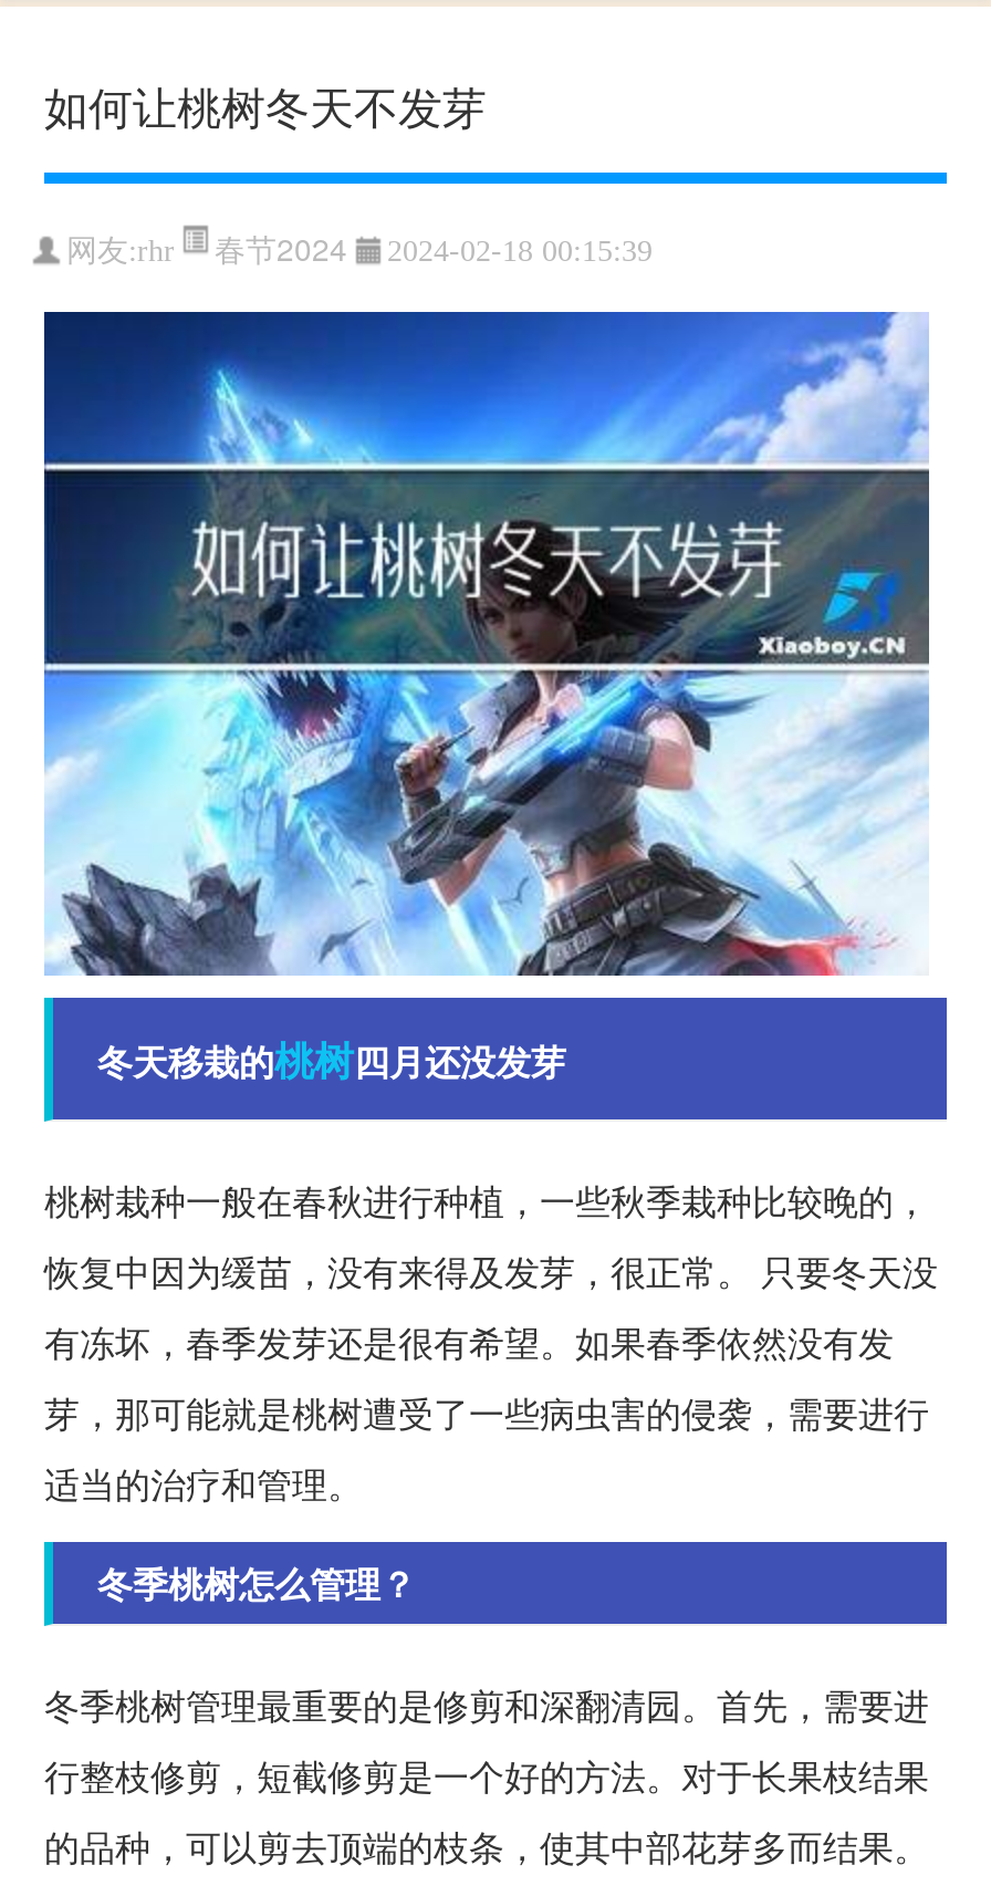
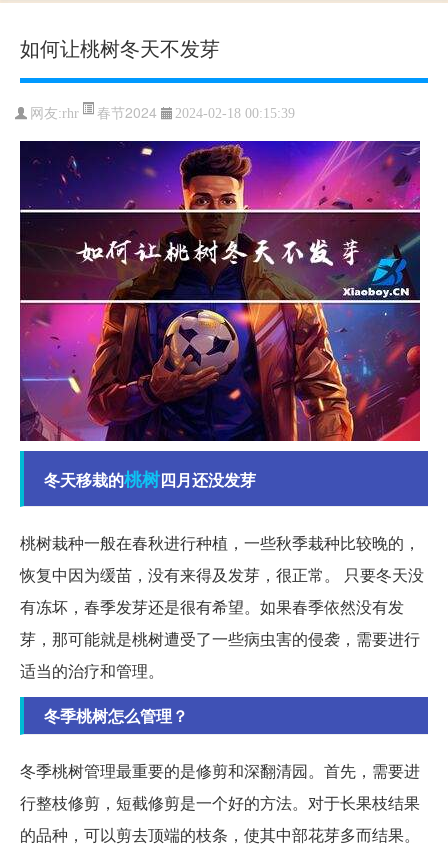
[42,310,929,978] [image] -> [19,140,421,442] [image]

